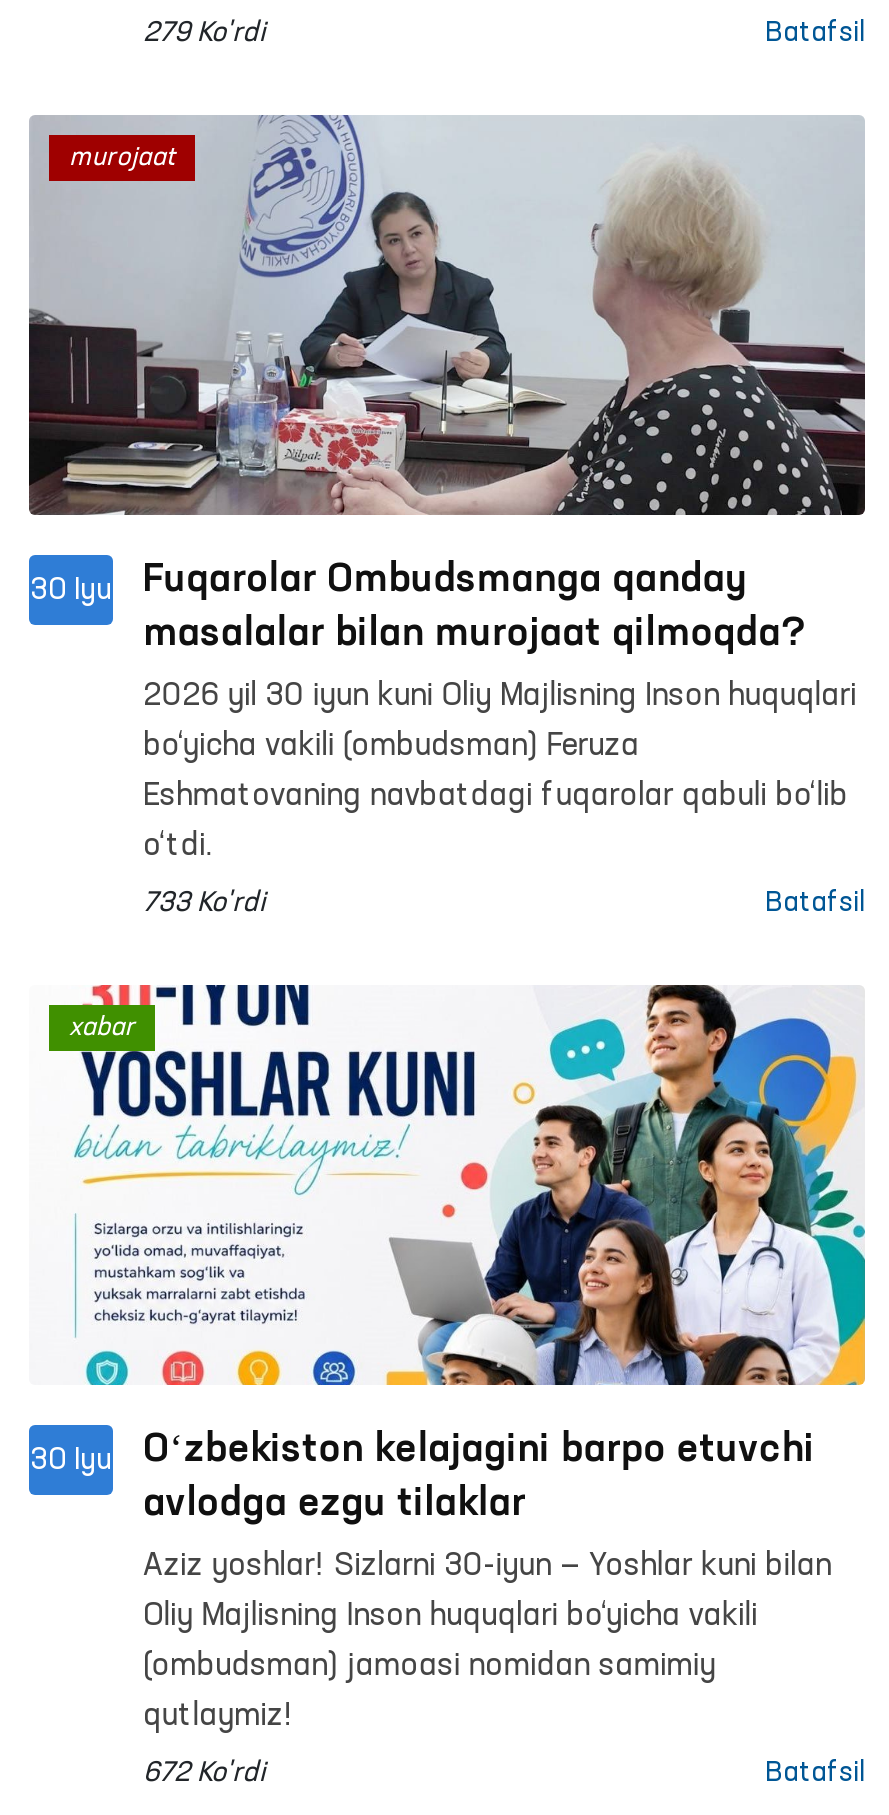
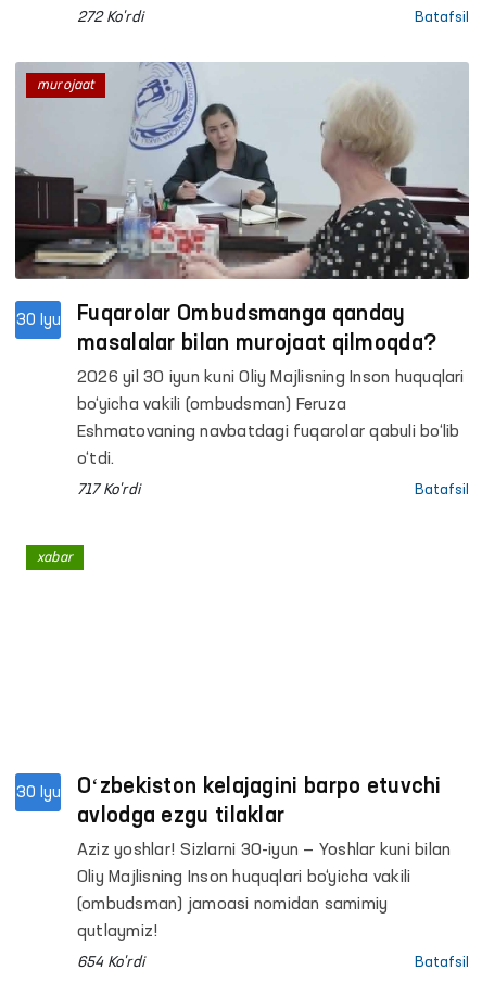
[143,19,265,47] 279 Ko'rdi -> [77,10,143,25] 272 Ko'rdi
[143,889,265,917] 733 Ko'rdi -> [77,482,140,497] 717 Ko'rdi
[73,983,867,1387] [image] -> none
[143,1759,265,1787] 672 Ko'rdi -> [77,955,144,970] 654 Ko'rdi

